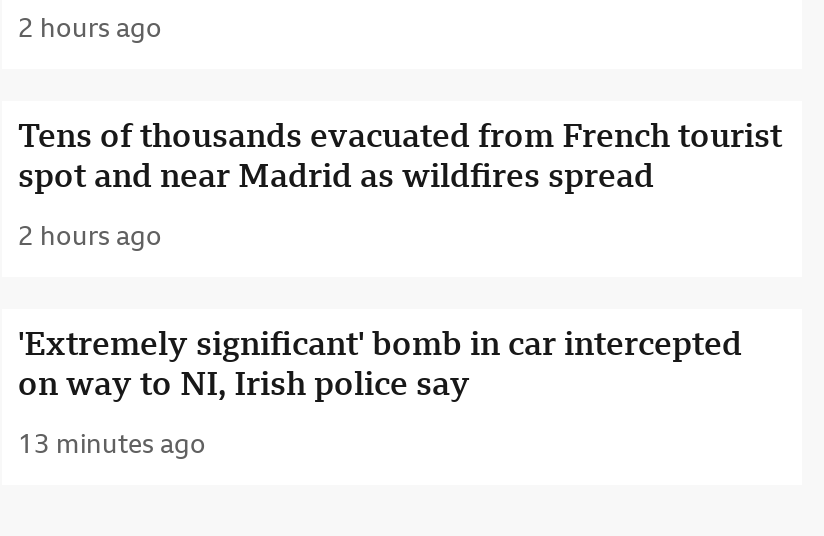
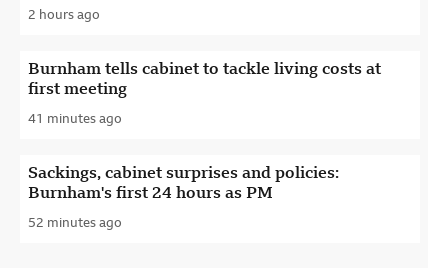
[18,117,782,195] Tens of thousands evacuated from French tourist | spot and near Madrid as wildfires spread -> [28,59,381,98] Burnham tells cabinet to tackle living costs at | first meeting
[18,221,162,251] 2 hours ago -> [28,111,122,126] 41 minutes ago
[18,325,742,403] 'Extremely significant' bomb in car intercepted | on way to NI, Irish police say -> [28,163,339,202] Sackings, cabinet surprises and policies: | Burnham's first 24 hours as PM
[18,429,206,459] 13 minutes ago -> [28,215,122,230] 52 minutes ago

